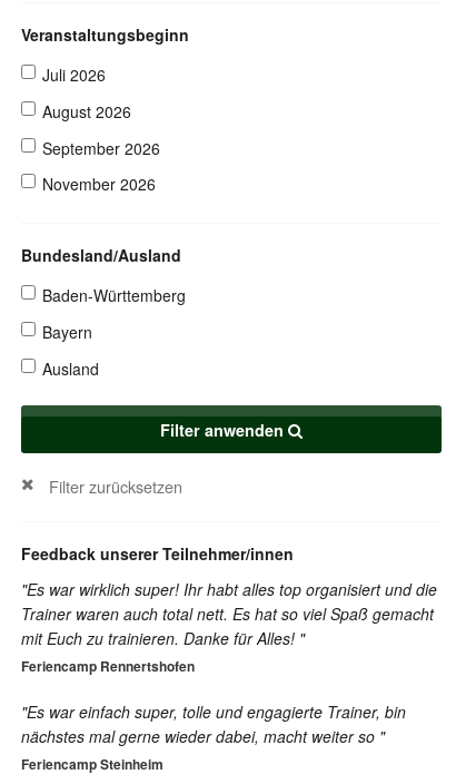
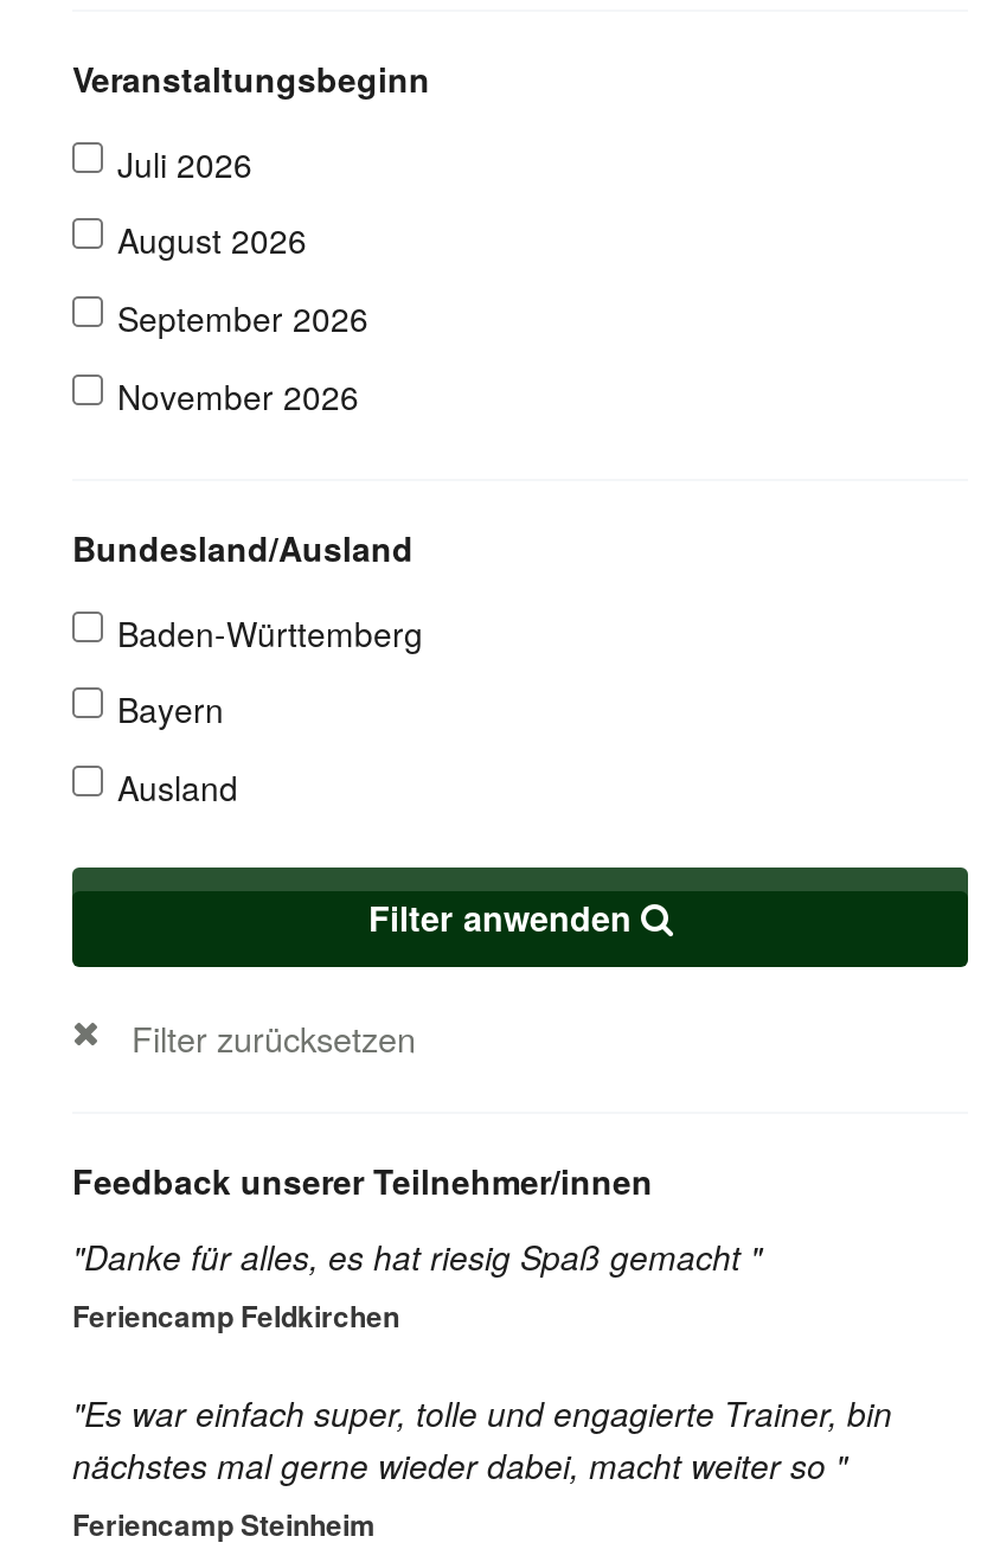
[21,578,437,676] "Es war wirklich super! Ihr habt alles top organisiert und die | Trainer waren auch total nett. Es hat so viel Spaß gemacht | mit Euch zu trainieren. Danke für Alles! " | Feriencamp Rennertshofen -> [72,1233,762,1337] "Danke für alles, es hat riesig Spaß gemacht " | Feriencamp Feldkirchen

